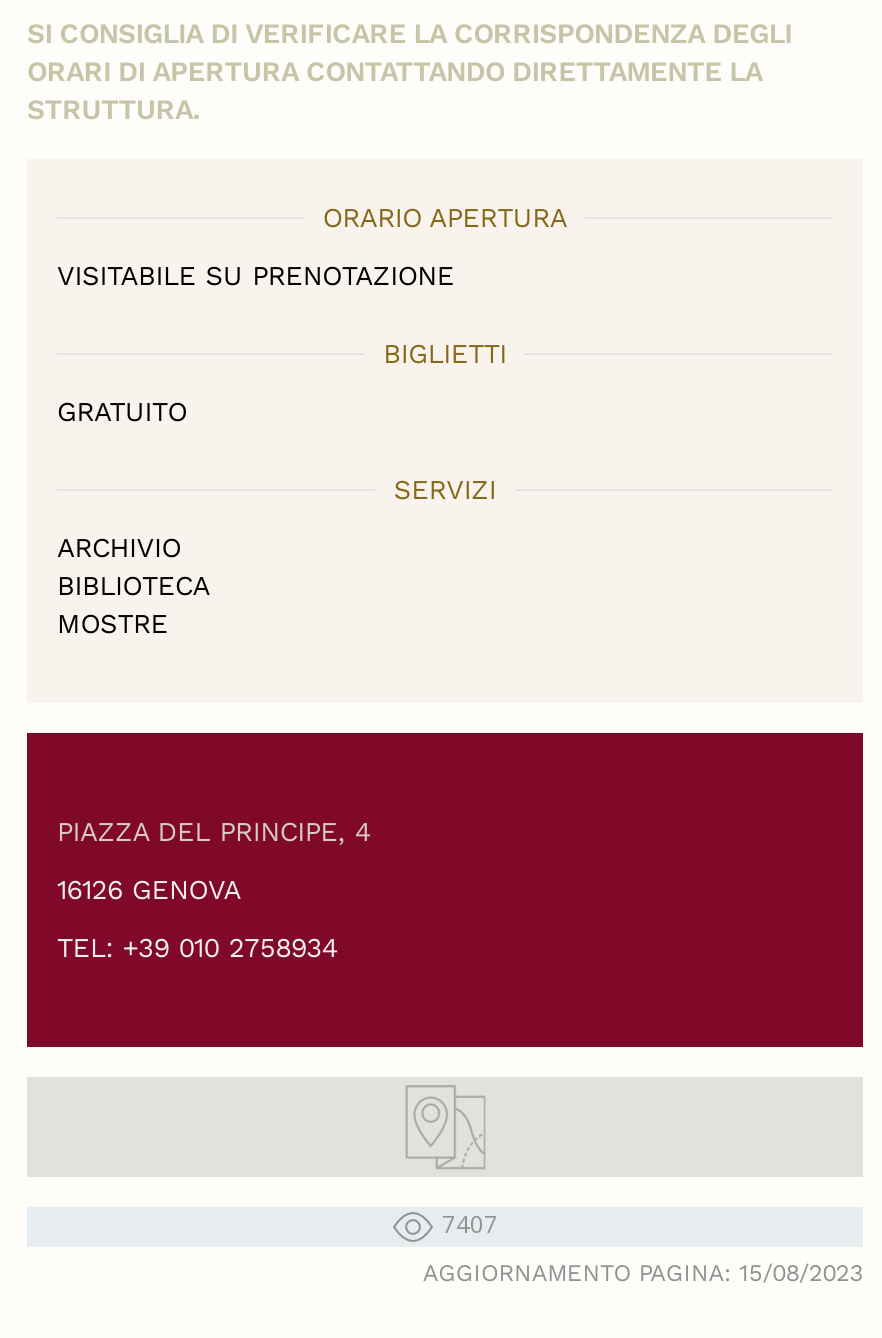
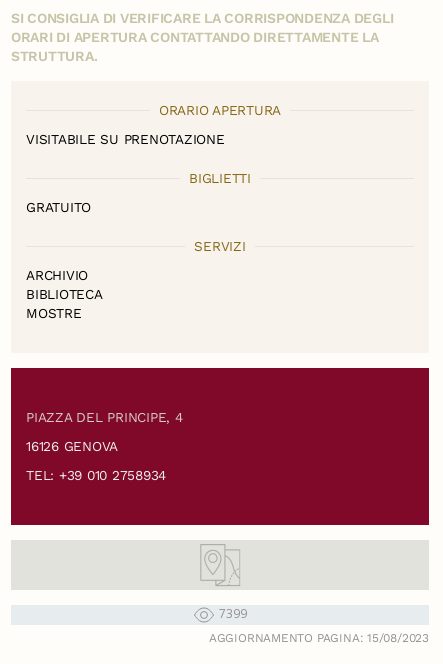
[442,1206,498,1238] 7407 -> [218,605,246,621] 7399

